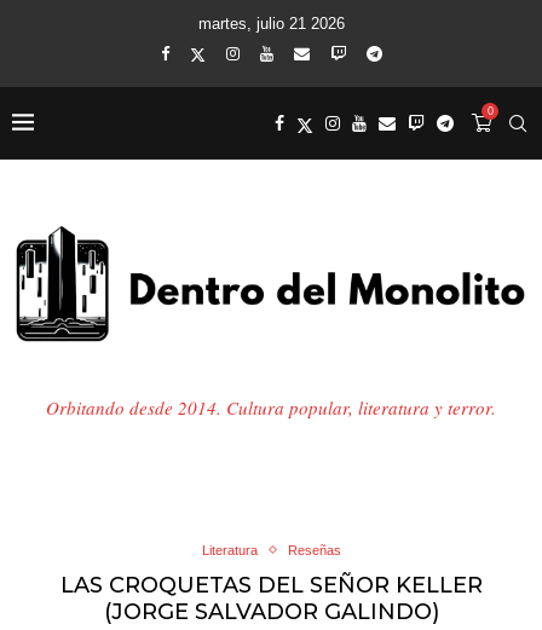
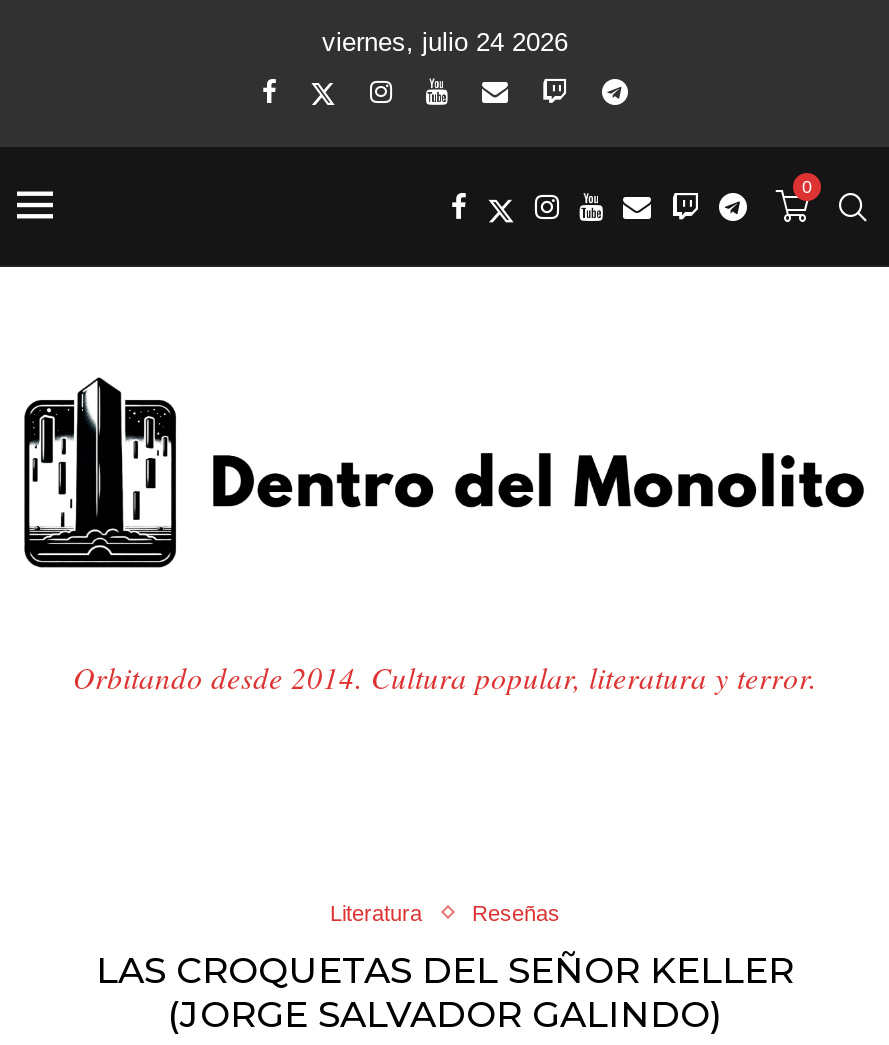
[198,15,344,33] martes, julio 21 2026 -> [322,27,568,57] viernes, julio 24 2026

